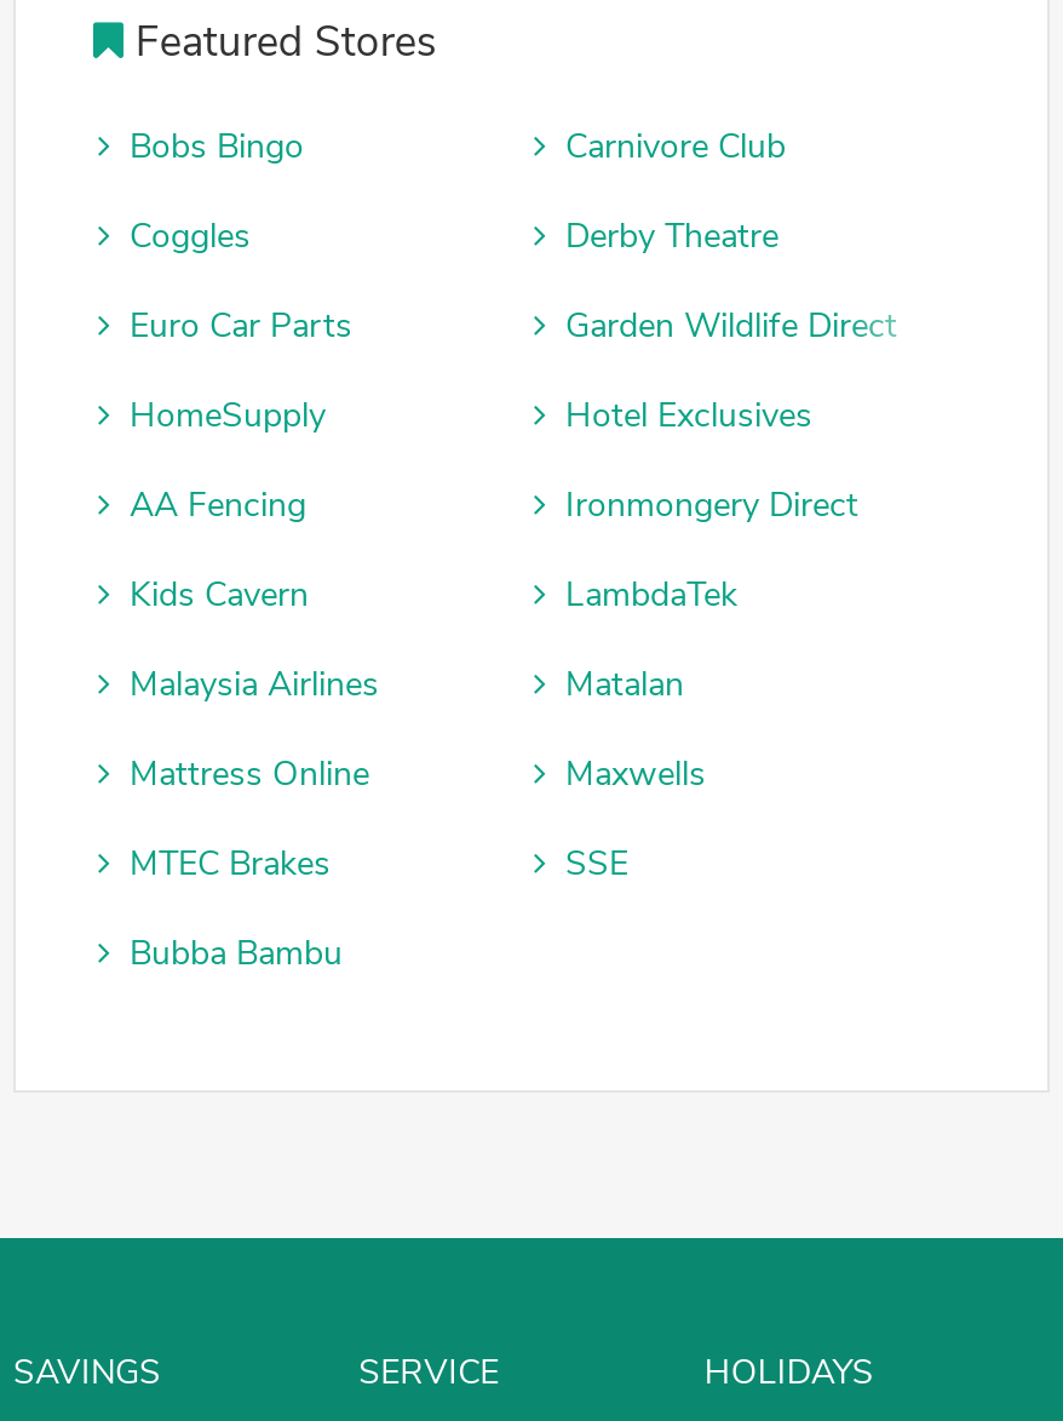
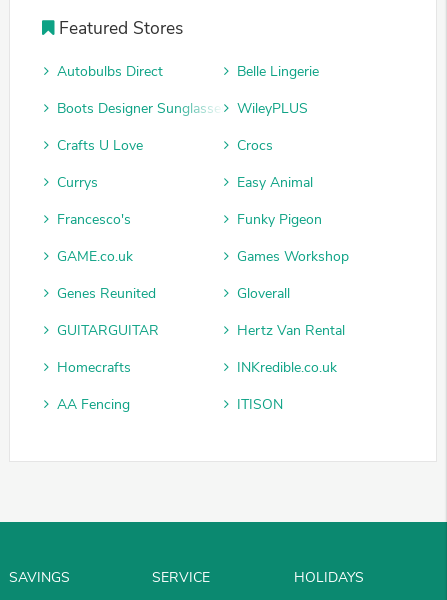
[130,124,897,439] Bobs Bingo | Carnivore Club | Coggles | Derby Theatre | Euro Car Parts | Garden Wildlife Direct | HomeSupply | Hotel Exclusives -> [57,62,349,377] Autobulbs Direct | Belle Lingerie | Boots Designer Sunglasses WileyPLUS | Crafts U Love | Crocs | Currys | Easy Animal | Francesco's | Funky Pigeon | GAME.co.uk | Games Workshop | Genes Reunited | Gloverall | GUITARGUITAR | Hertz Van Rental | Homecrafts | INKredible.co.uk
[130,482,858,976] Ironmongery Direct | Kids Cavern | LambdaTek | Malaysia Airlines | Matalan | Mattress Online | Maxwells | MTEC Brakes | SSE | Bubba Bambu -> [237,395,283,414] ITISON
moved [130,482,306,528] -> [57,395,130,414]: AA Fencing

